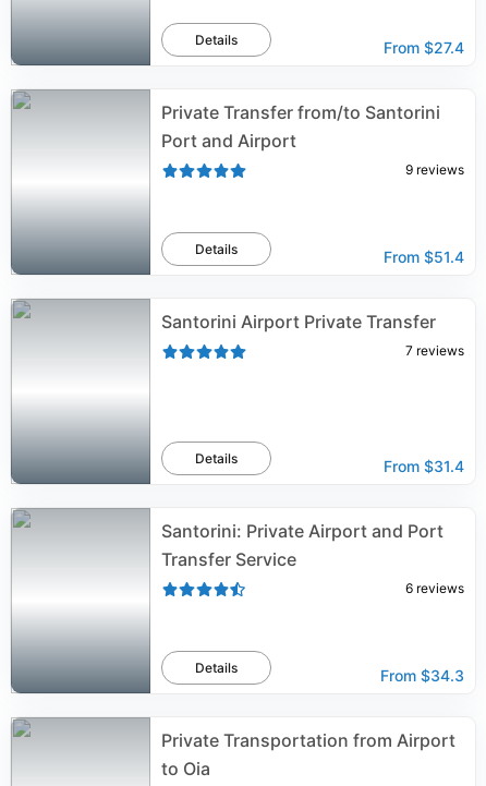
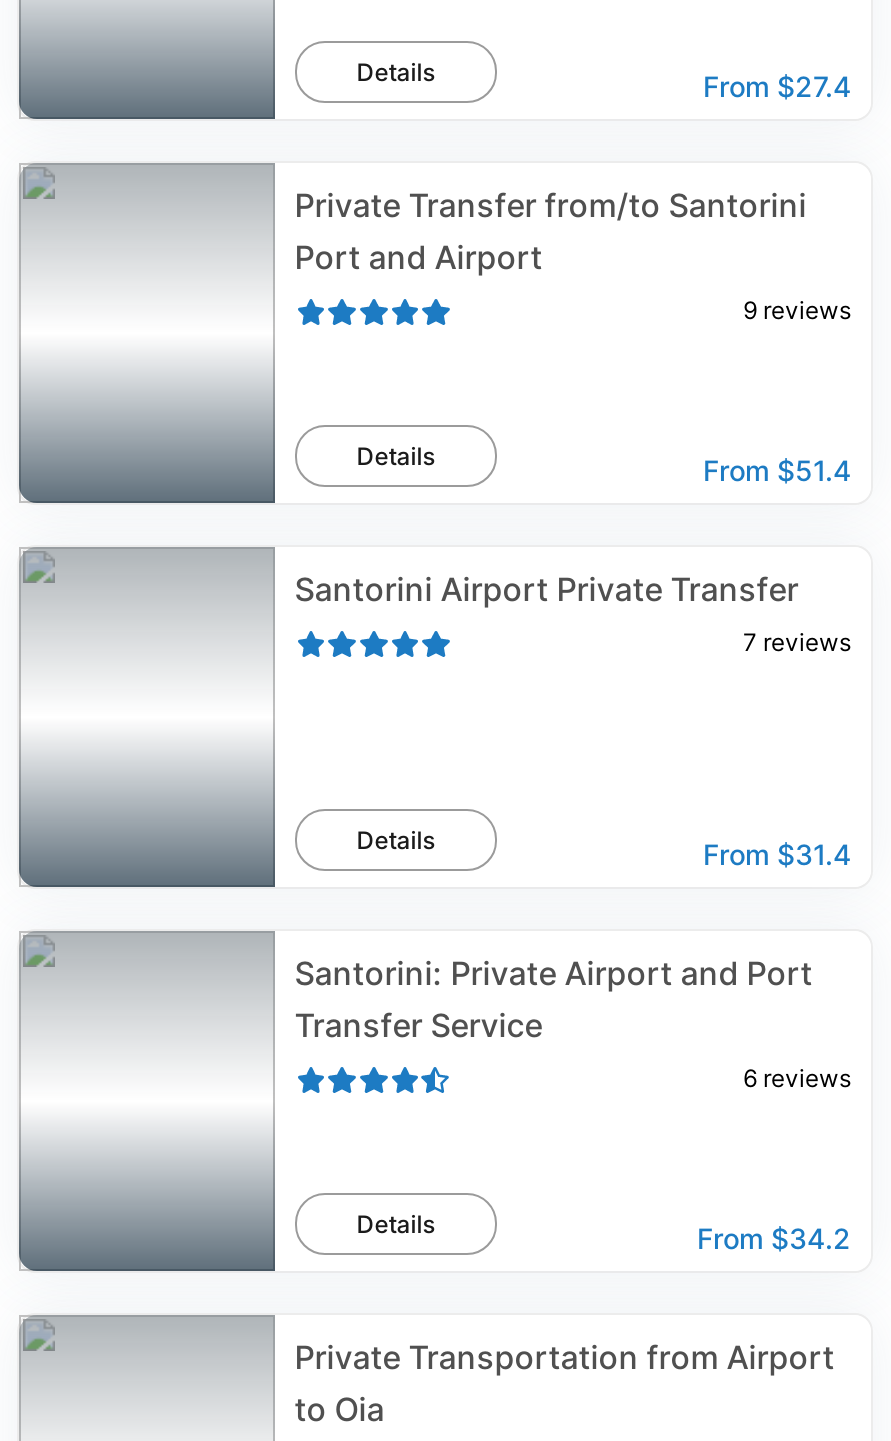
[380,666,464,685] From $34.3 -> [697,1221,851,1255] From $34.2

